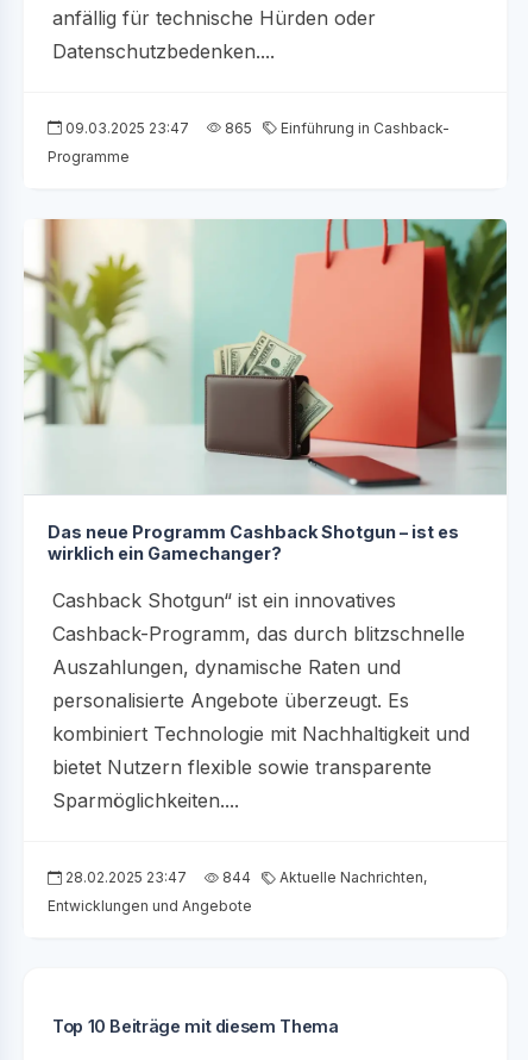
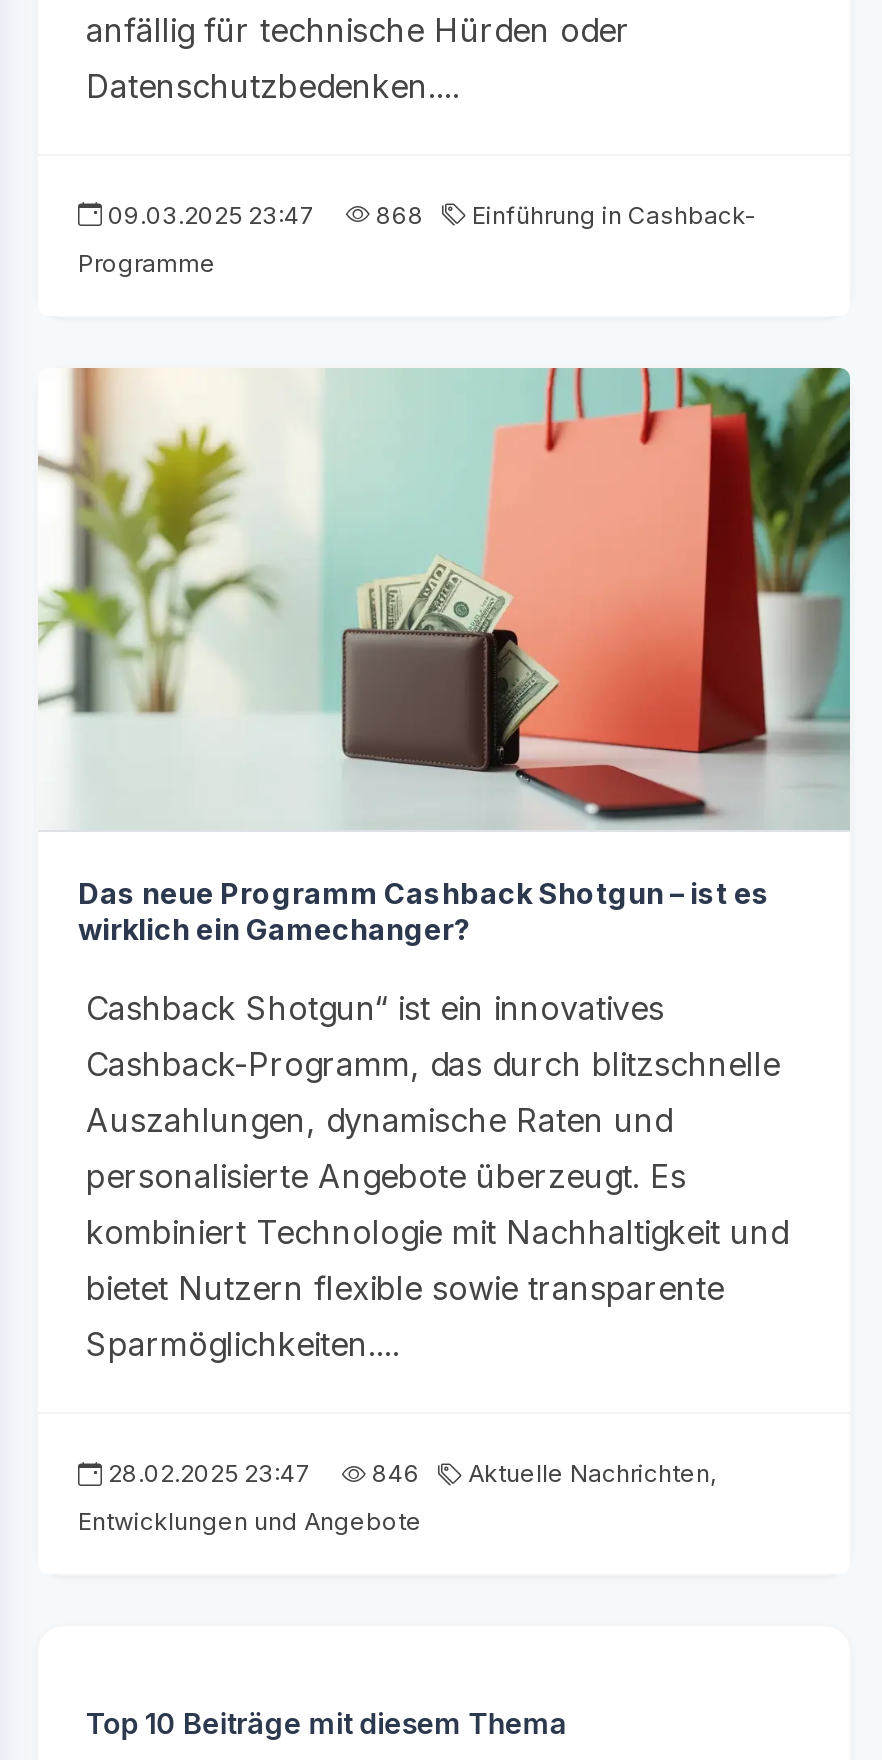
[62,119,450,136] 09.03.2025 23:47 865 Einführung in Cashback- -> [102,199,756,229] 09.03.2025 23:47 868 Einführung in Cashback-
[62,869,427,887] 28.02.2025 23:47 844 Aktuelle Nachrichten, -> [102,1459,716,1489] 28.02.2025 23:47 846 Aktuelle Nachrichten,

